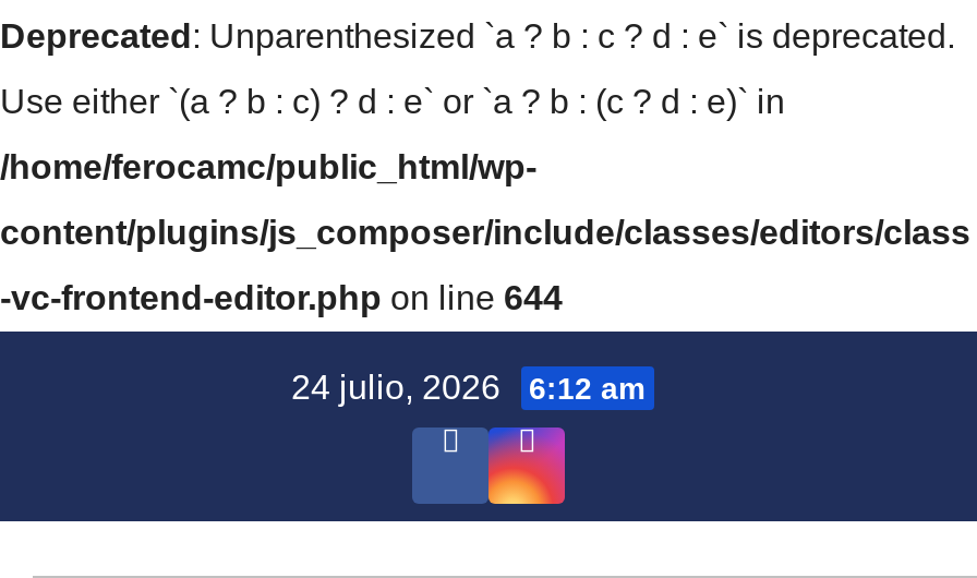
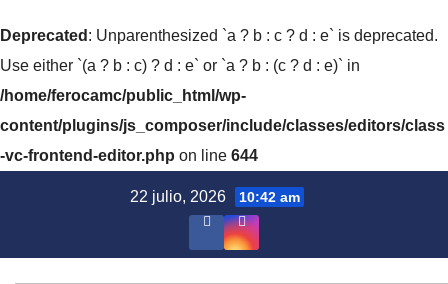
[291,369,644,406] 24 julio, 2026 6:12 am -> [129,188,299,205] 22 julio, 2026 10:42 am

